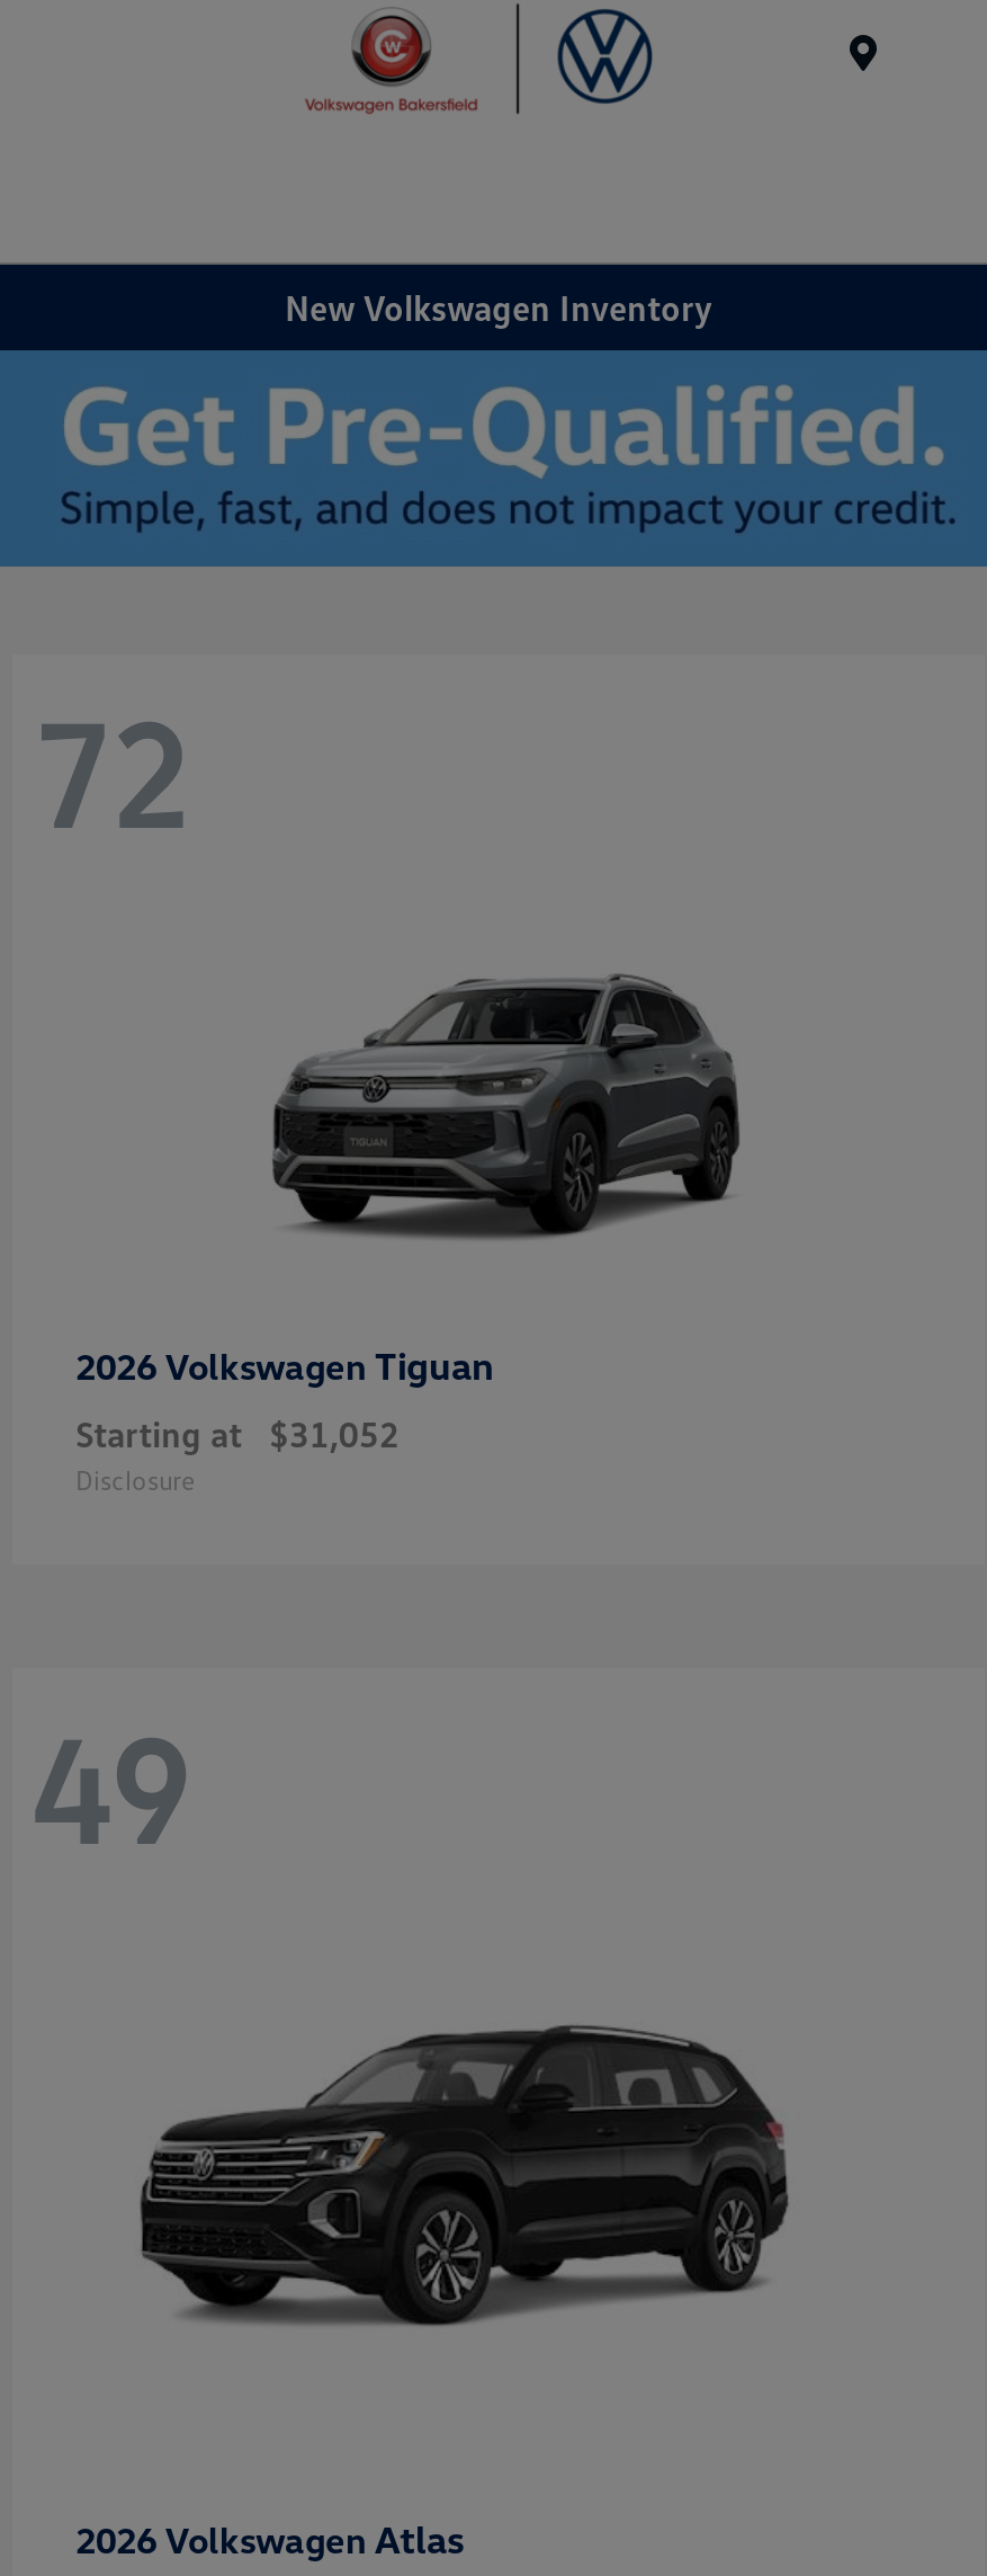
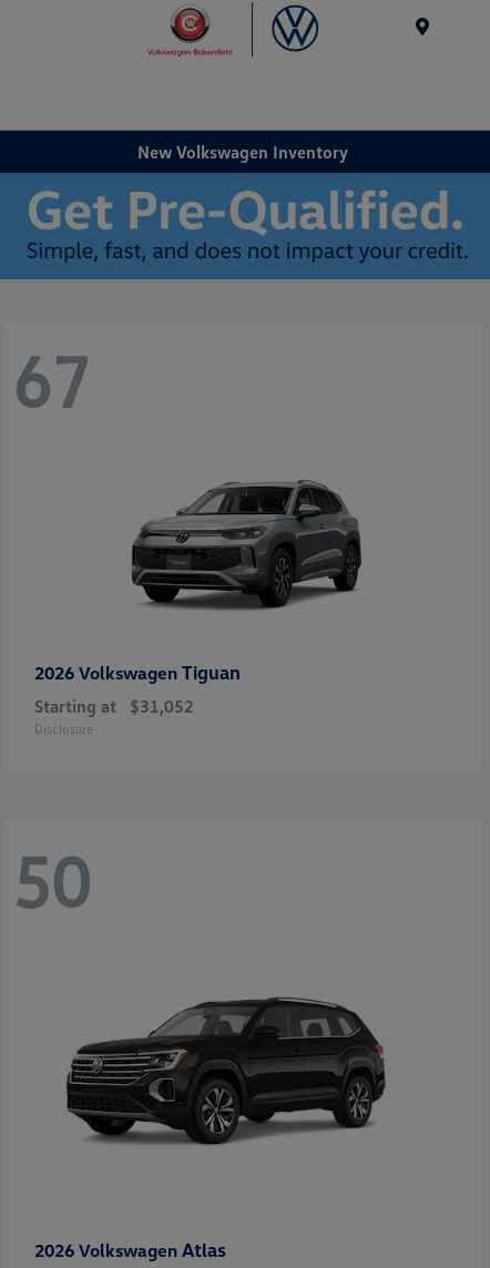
[30,684,188,860] 72 -> [12,337,90,424] 67
[30,1699,188,1875] 49 -> [12,837,90,923] 50

